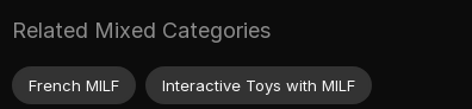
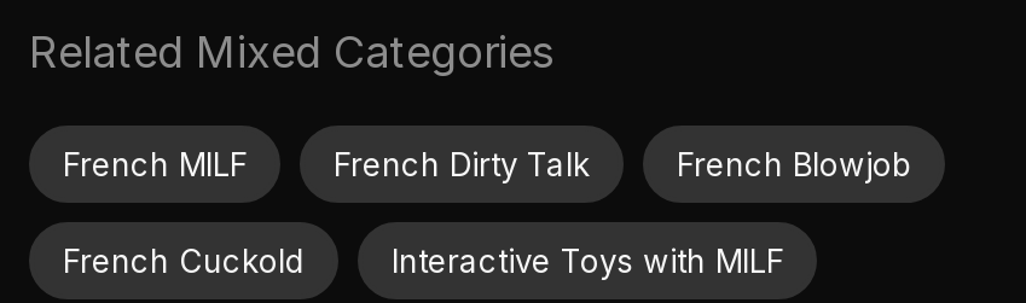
none -> [63,144,911,280] French Dirty Talk | French Blowjob | French Cuckold

